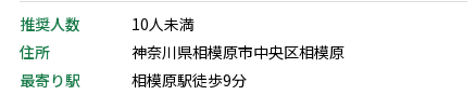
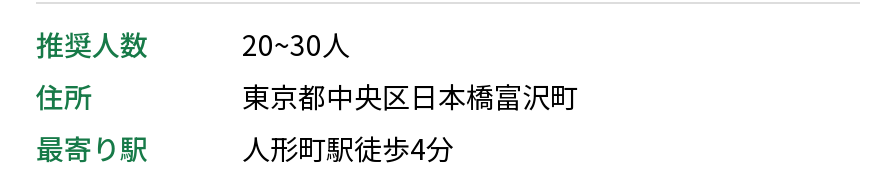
[131,13,195,34] 10人未満 -> [242,23,350,63] 20~30人
[131,41,345,62] 神奈川県相模原市中央区相模原 -> [242,75,578,115] 東京都中央区日本橋富沢町
[131,69,247,90] 相模原駅徒歩9分 -> [242,127,454,167] 人形町駅徒歩4分

